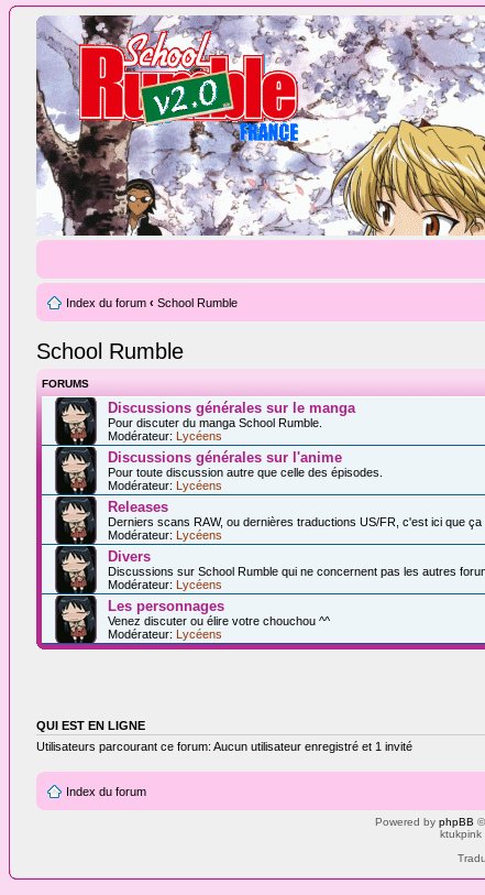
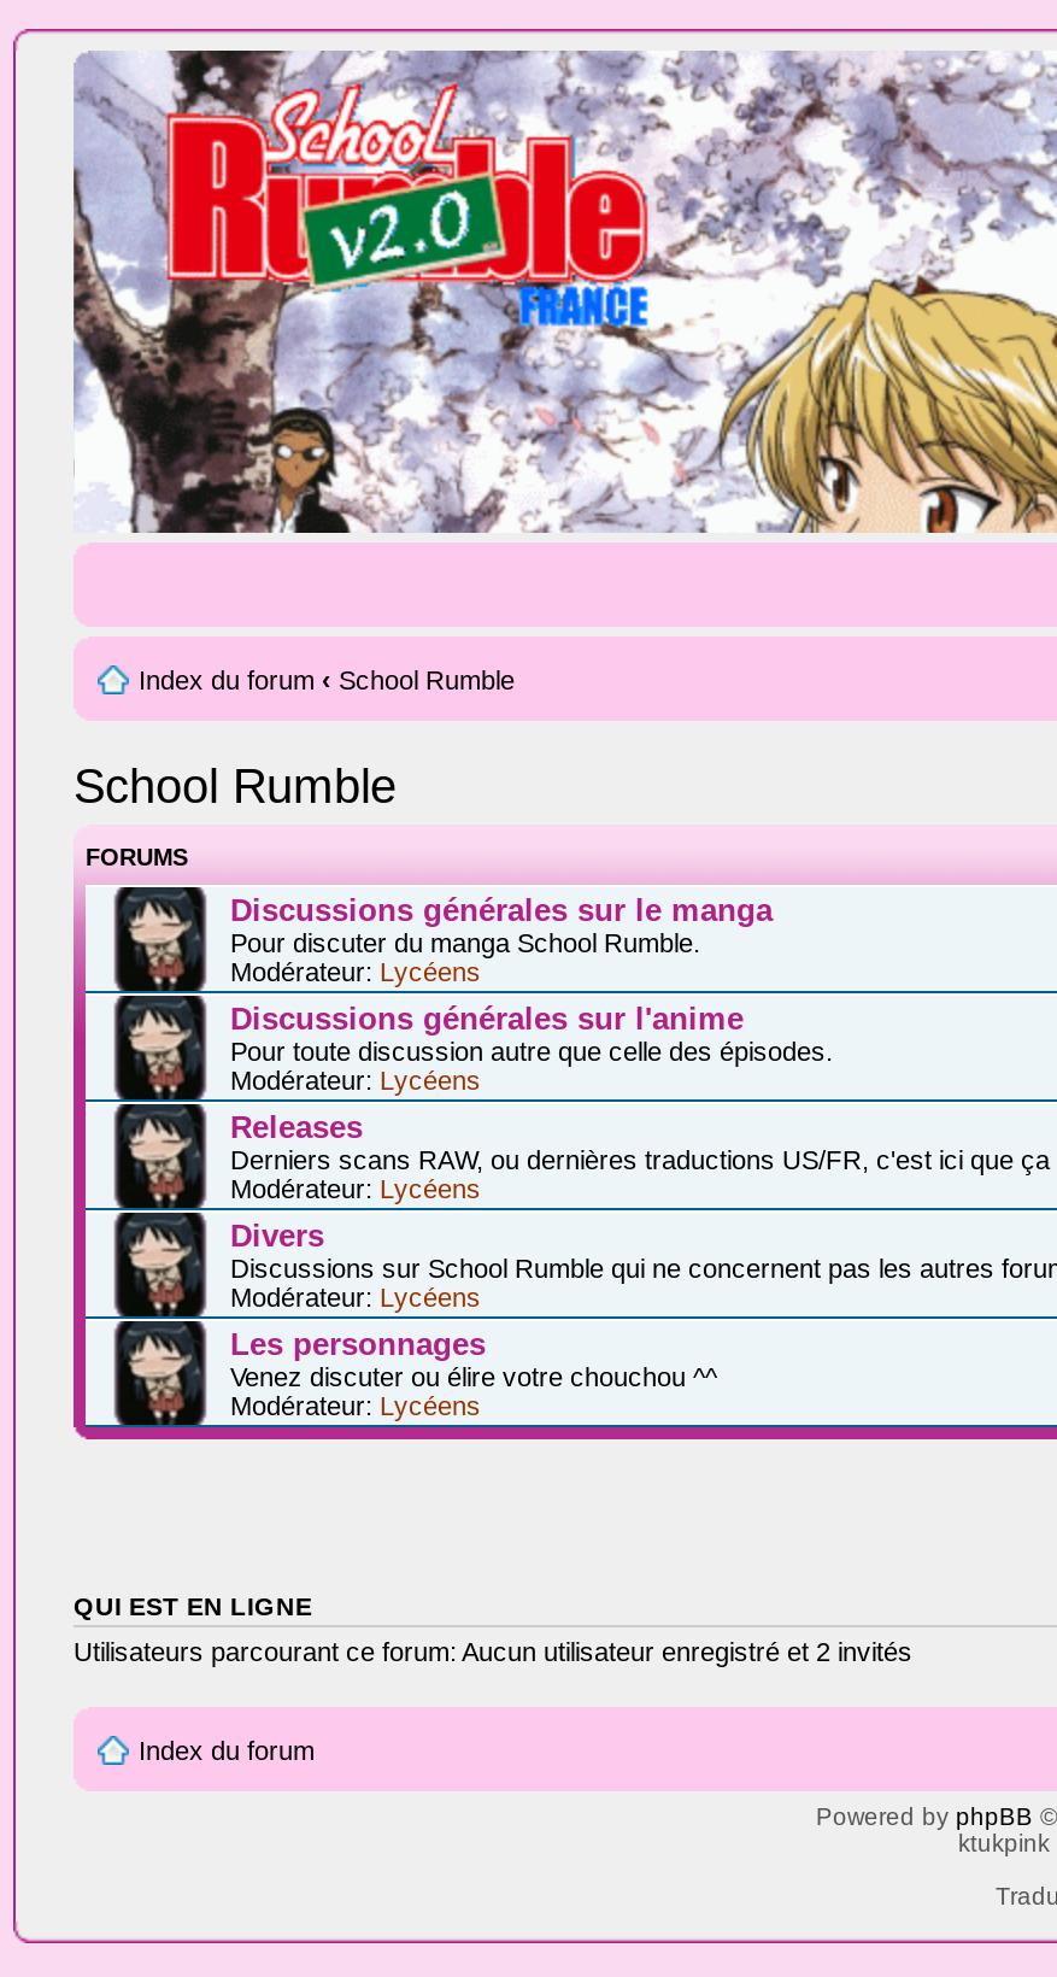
[36,739,412,752] Utilisateurs parcourant ce forum: Aucun utilisateur enregistré et 1 invité -> [74,1636,912,1665] Utilisateurs parcourant ce forum: Aucun utilisateur enregistré et 2 invités

